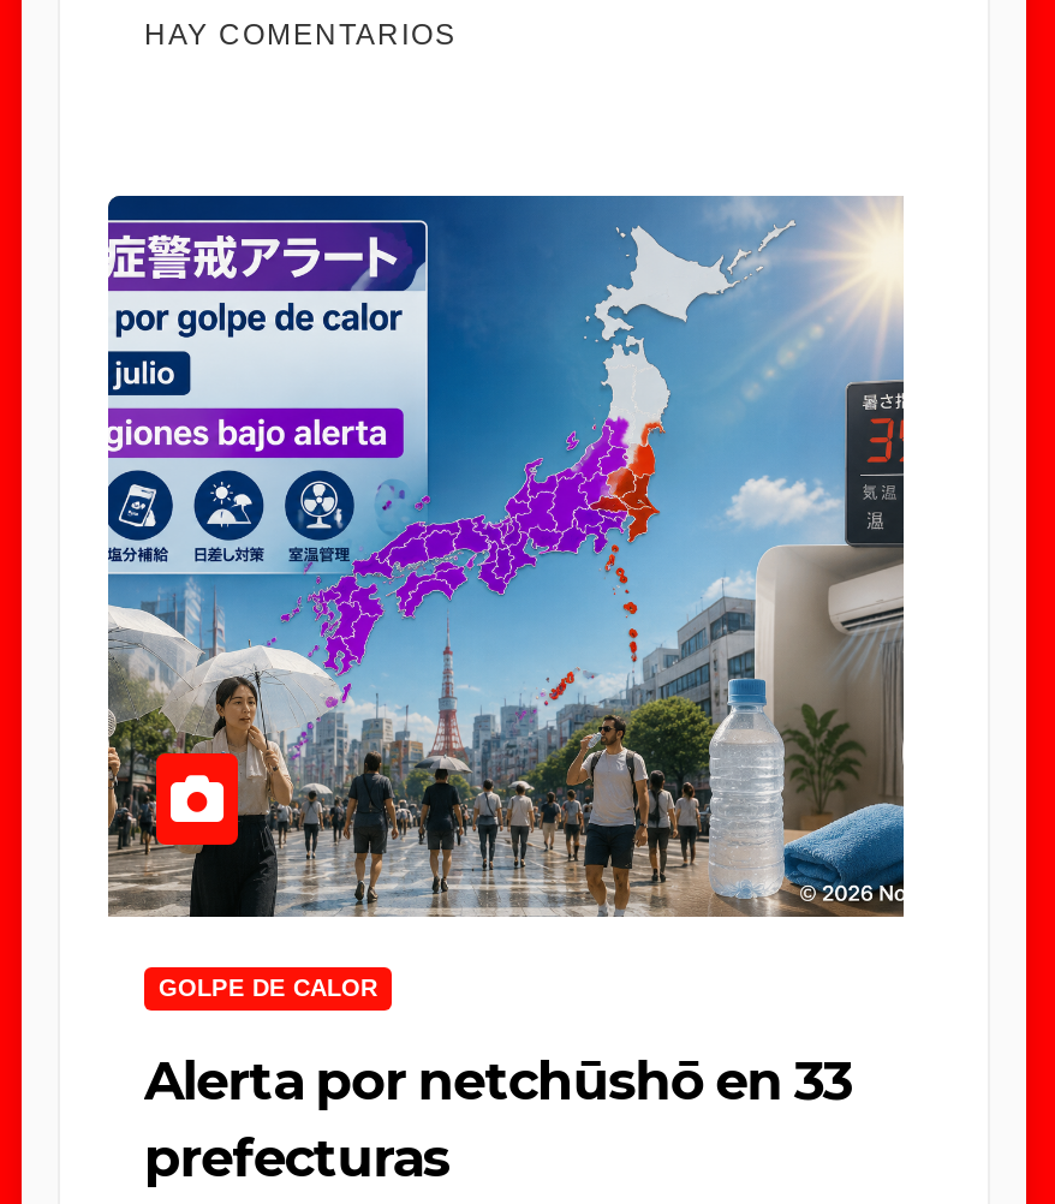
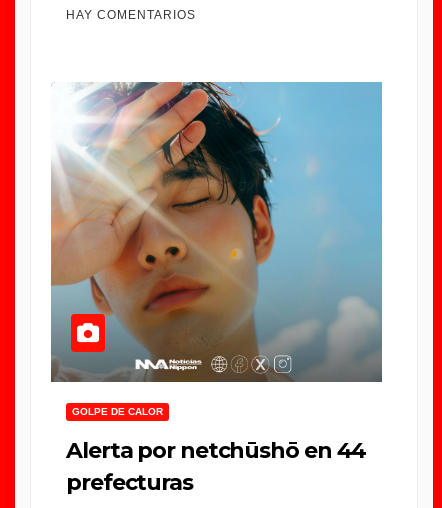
[106,193,906,917] [image] -> [50,81,383,382] [image]
[144,1049,852,1114] Alerta por netchūshō en 33 -> [66,437,366,464] Alerta por netchūshō en 44

